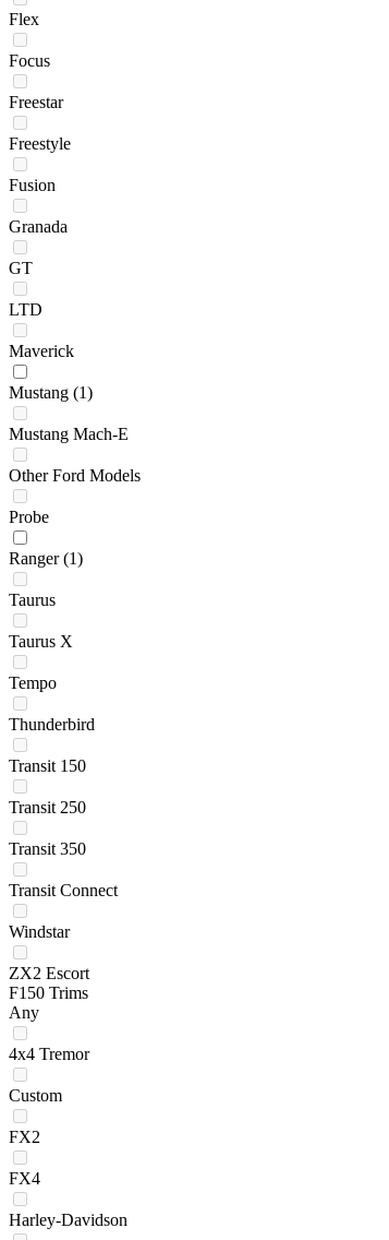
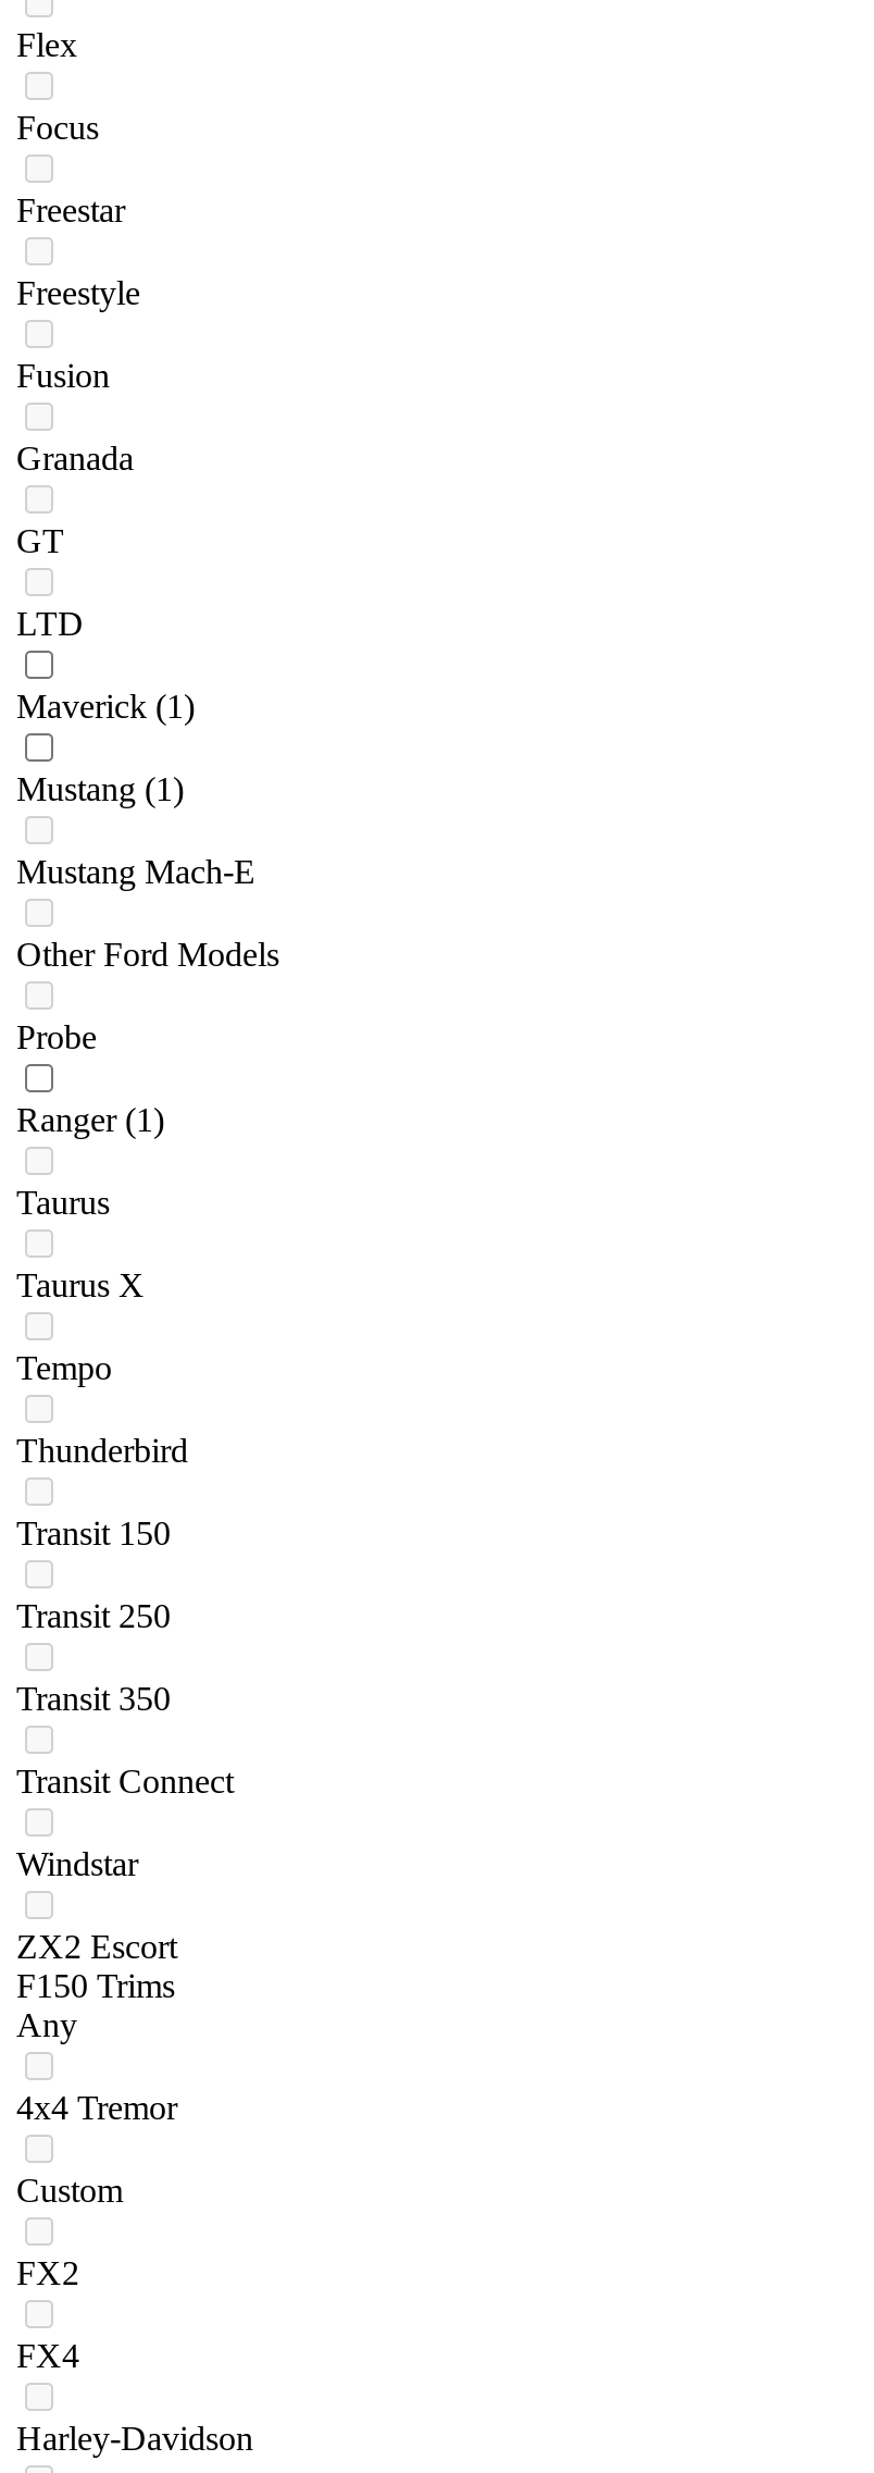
[9,342,74,361] Maverick -> [16,688,195,725] Maverick (1)

